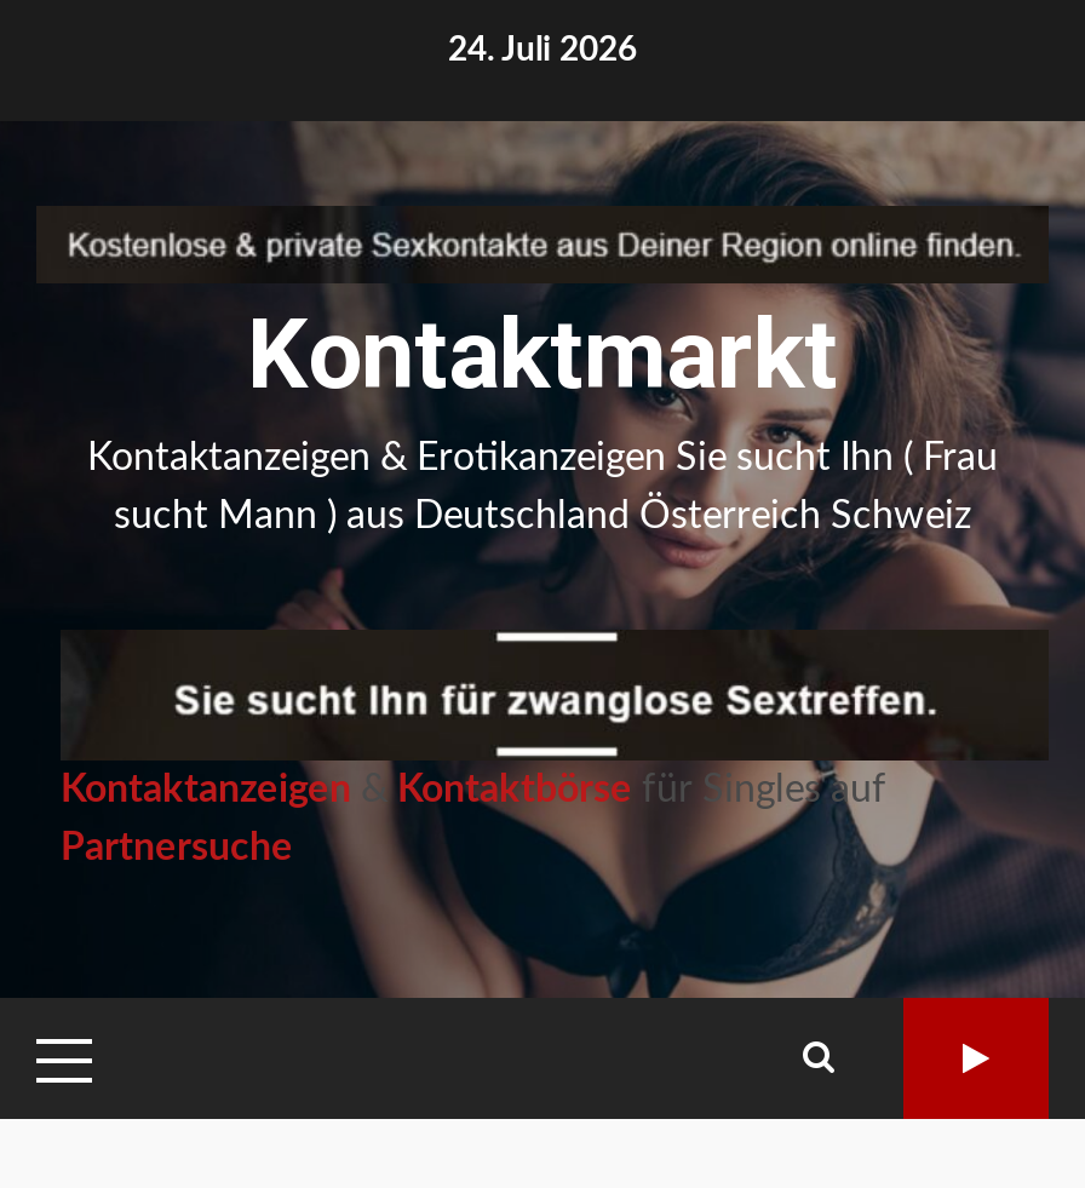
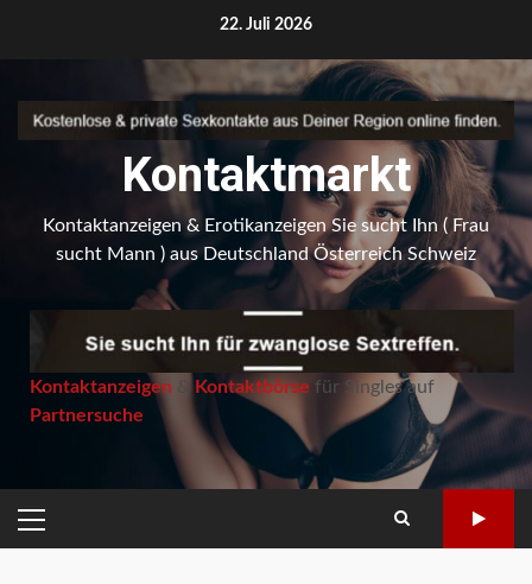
[448,34,637,68] 24. Juli 2026 -> [220,17,312,33] 22. Juli 2026

